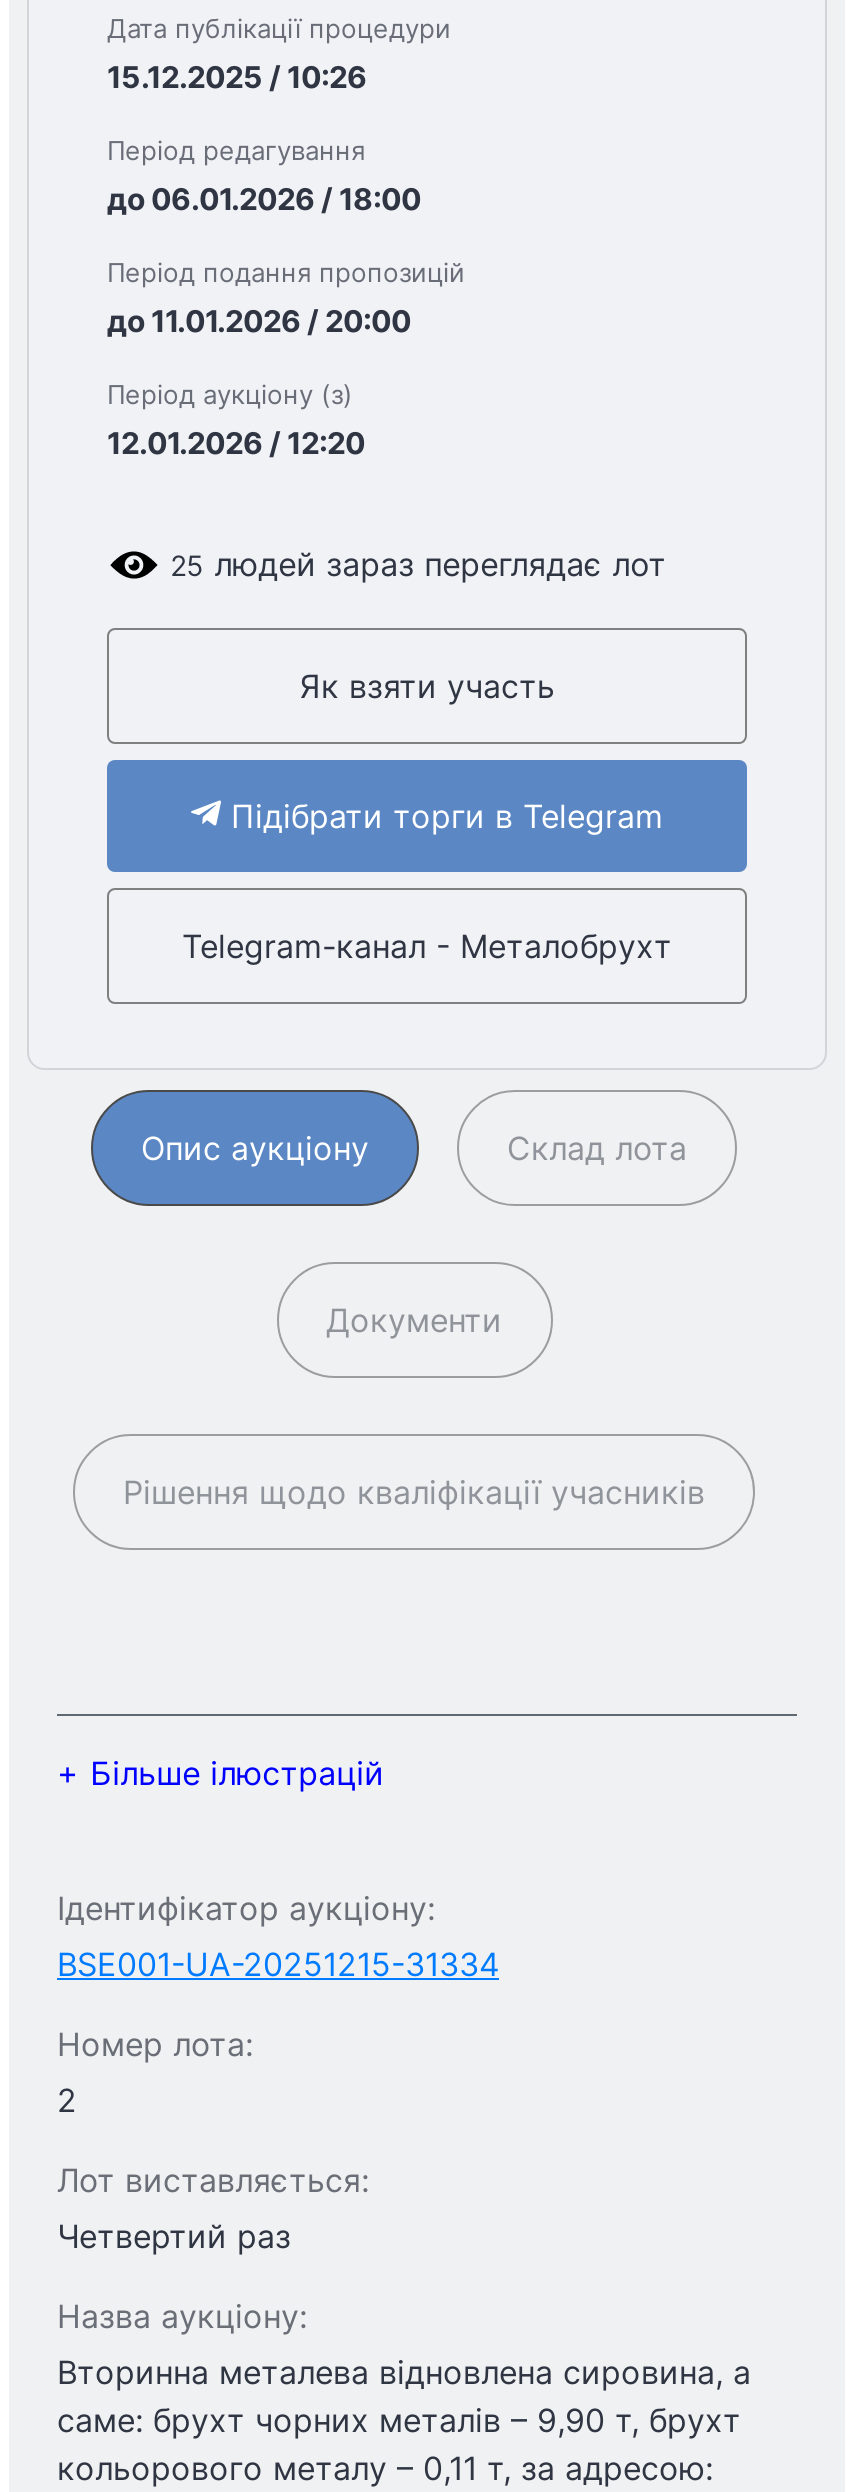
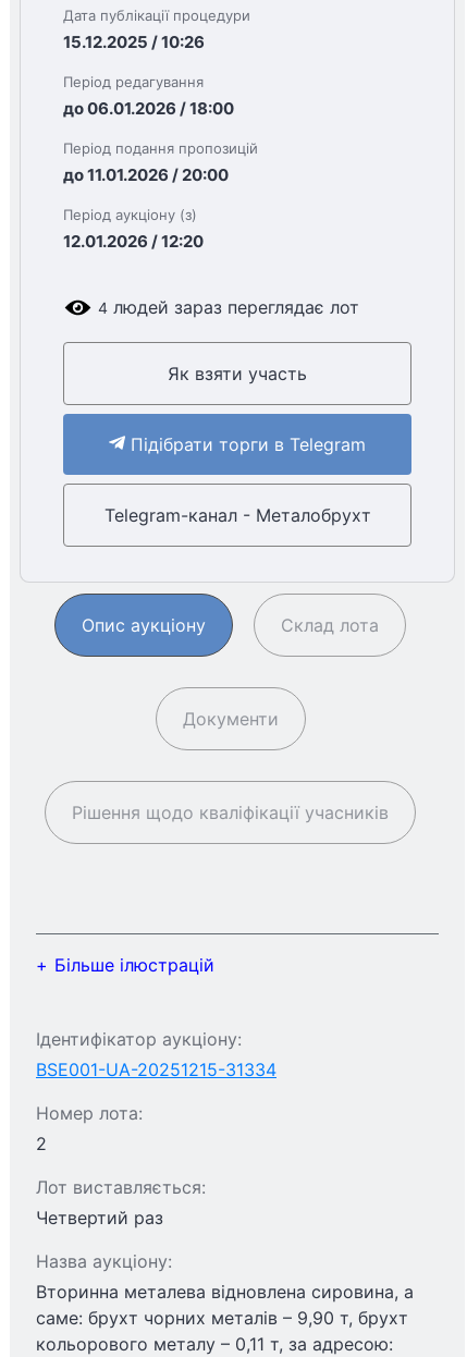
[170,545,666,585] 25 людей зараз переглядає лот -> [98,297,359,318] 4 людей зараз переглядає лот

